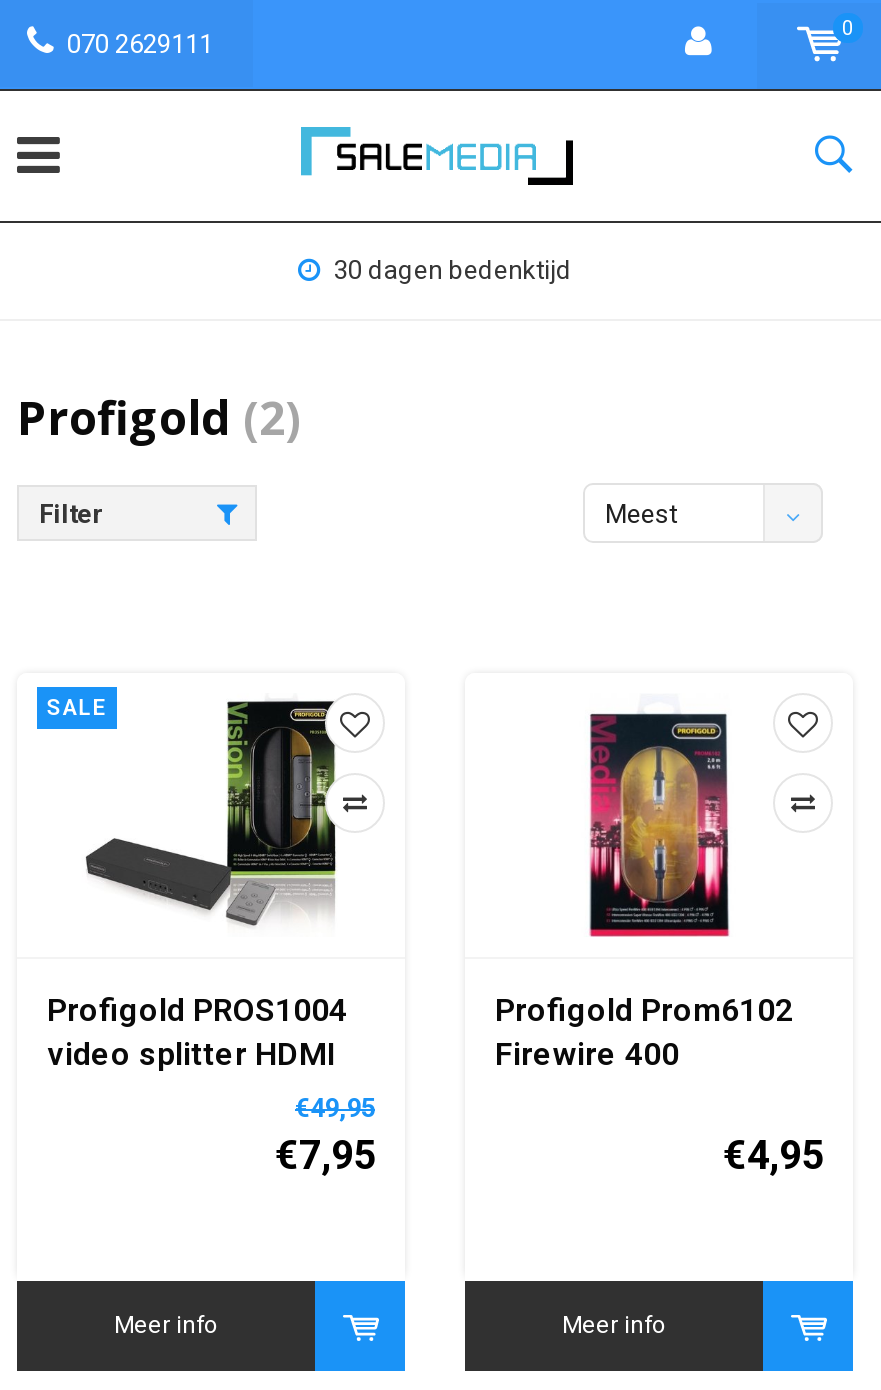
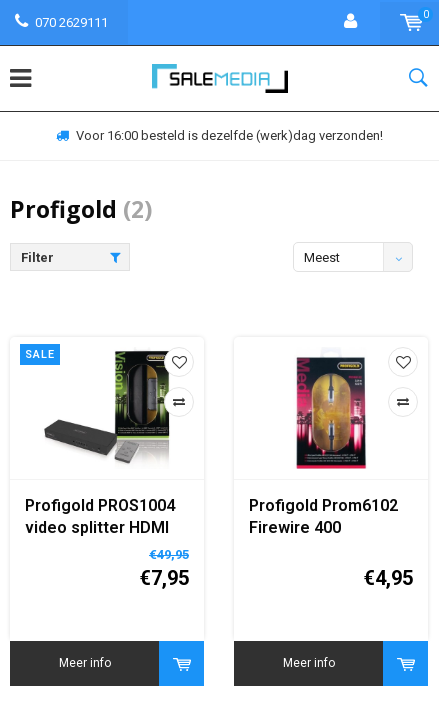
[334,255,572,285] 30 dagen bedenktijd -> [75,128,382,143] Voor 16:00 besteld is dezelfde (werk)dag verzonden!

